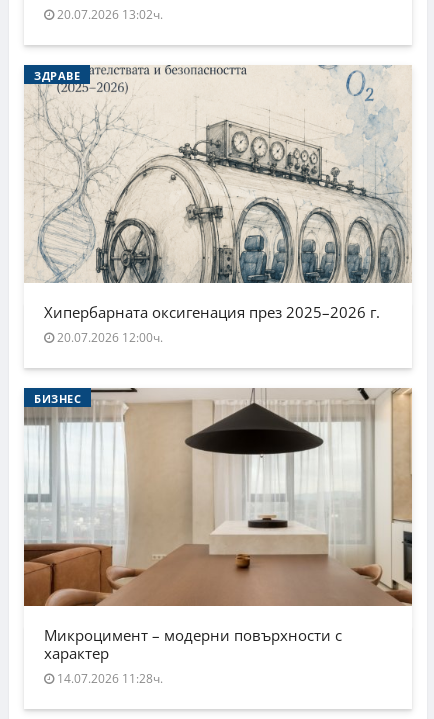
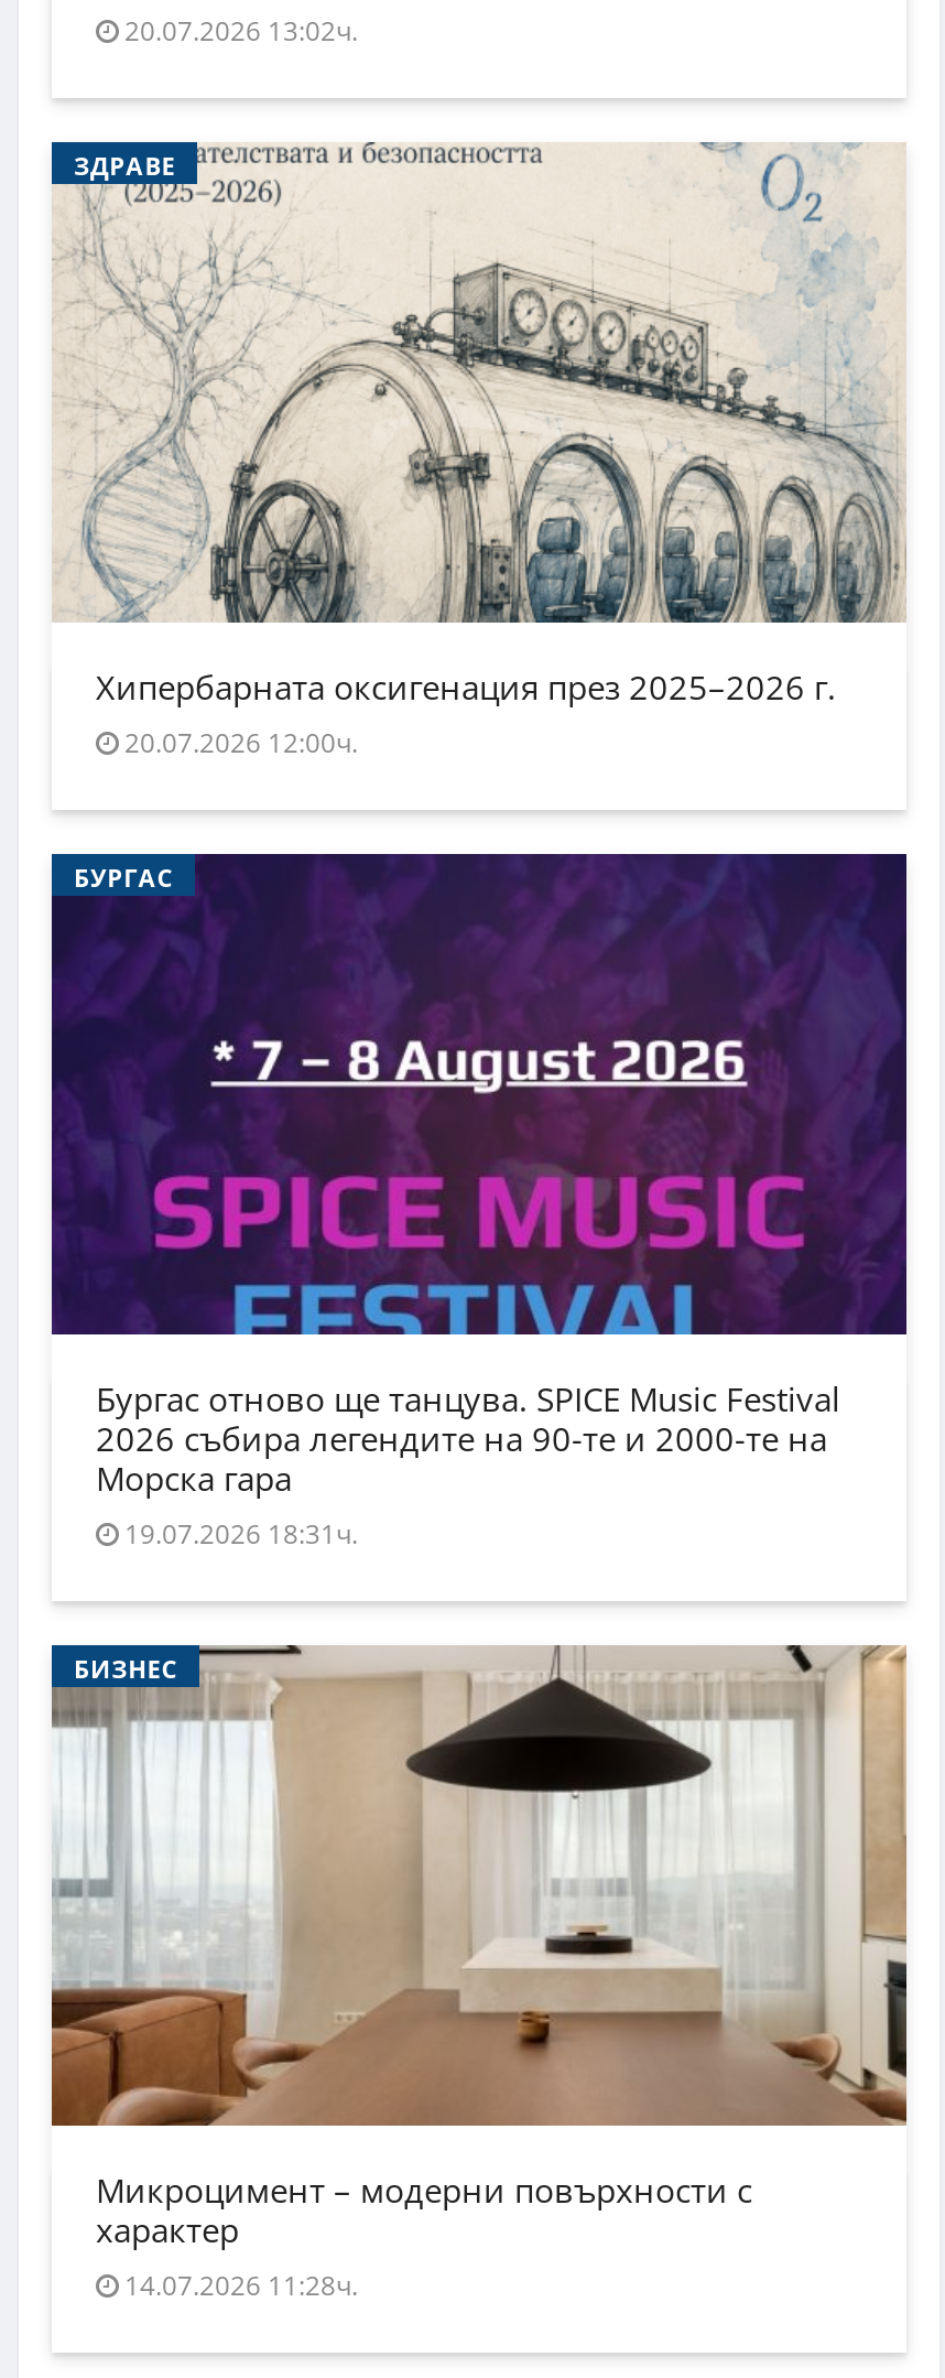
none -> [50,852,909,1337] [image] | БУРГАС
none -> [96,1376,840,1552] Бургас отново ще танцува. SPICE Music Festival | 2026 събира легендите на 90-те и 2000-те на | Морска гара | 19.07.2026 18:31ч.

